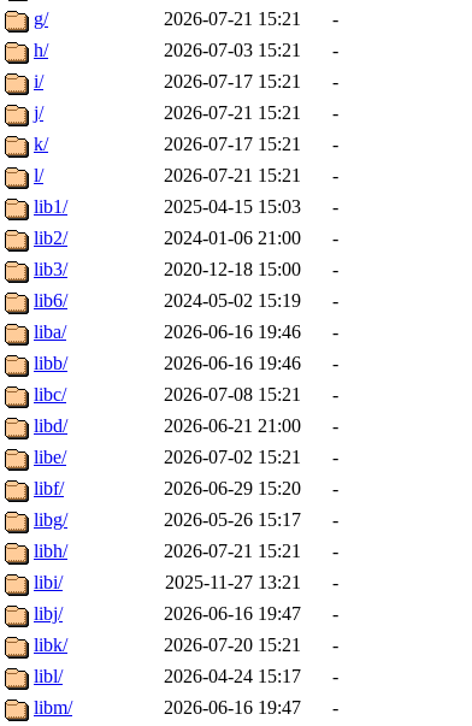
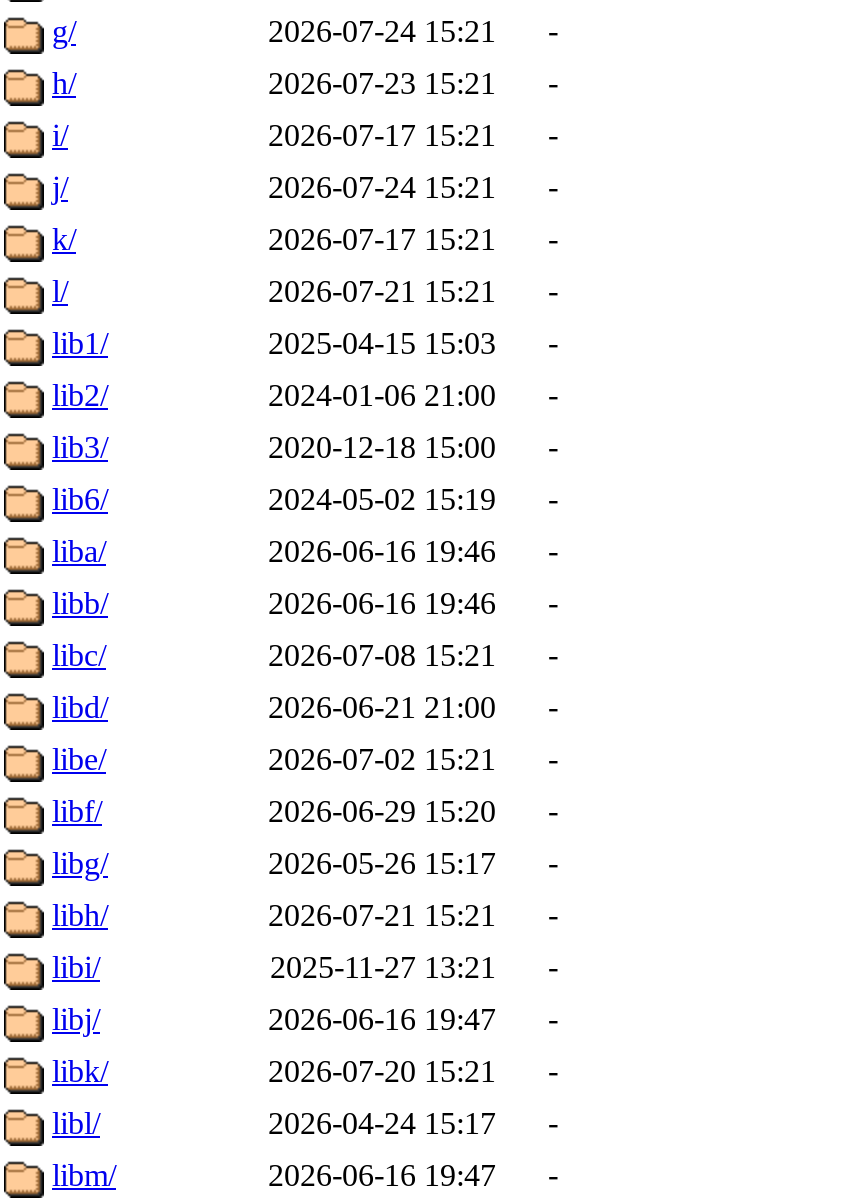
[164,8,301,29] 2026-07-21 15:21 -> [268,14,496,48] 2026-07-24 15:21
[164,40,301,60] 2026-07-03 15:21 -> [268,66,496,100] 2026-07-23 15:21
[164,102,301,123] 2026-07-21 15:21 -> [268,170,496,204] 2026-07-24 15:21

